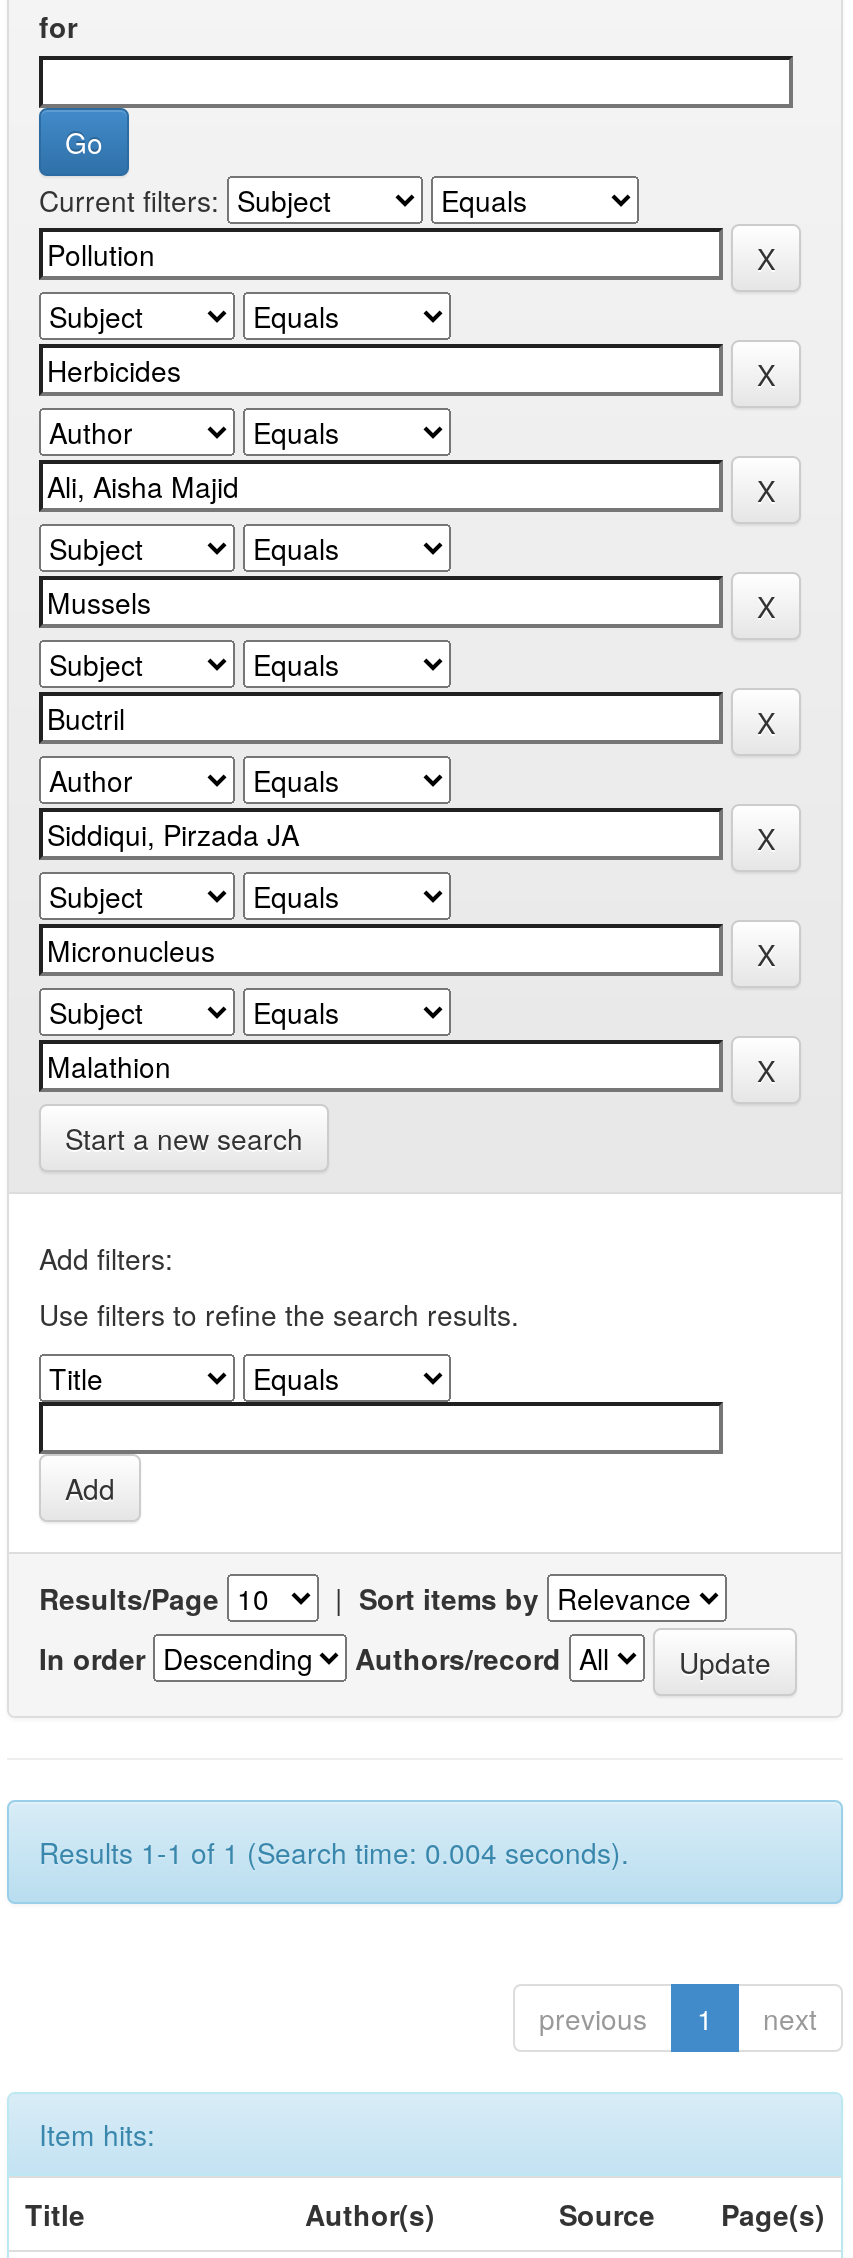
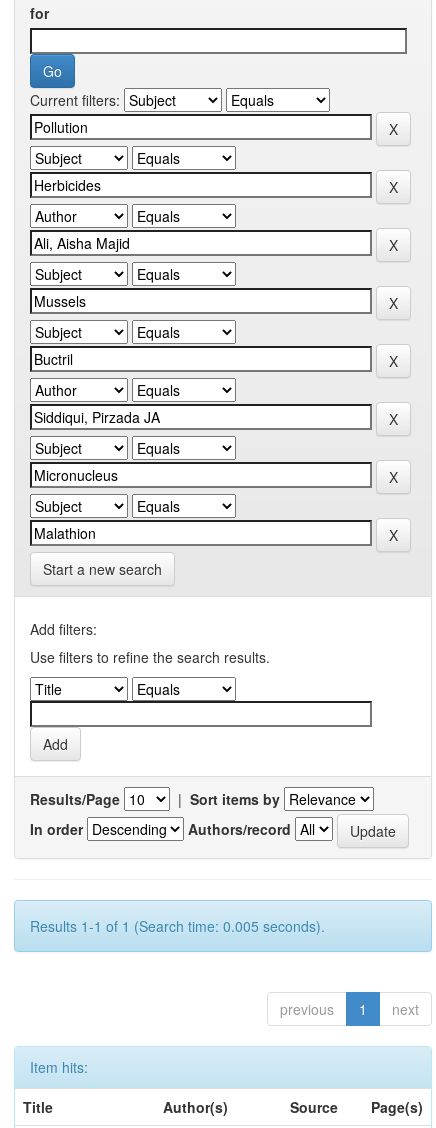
[39,1832,629,1872] Results 1-1 of 1 (Search time: 0.004 seconds). -> [30,916,325,936] Results 1-1 of 1 (Search time: 0.005 seconds).

